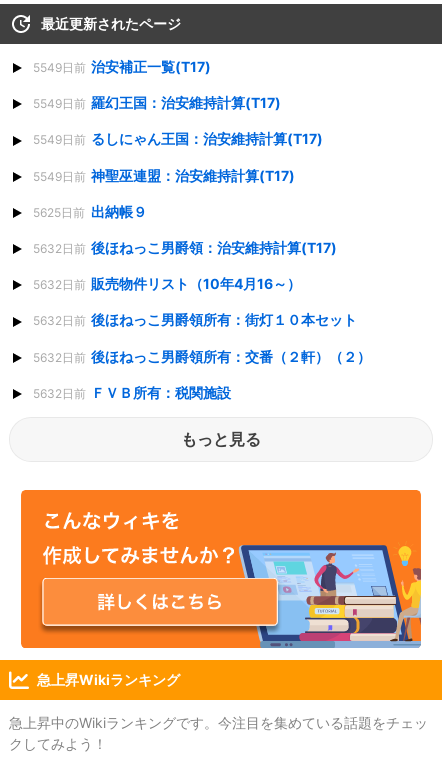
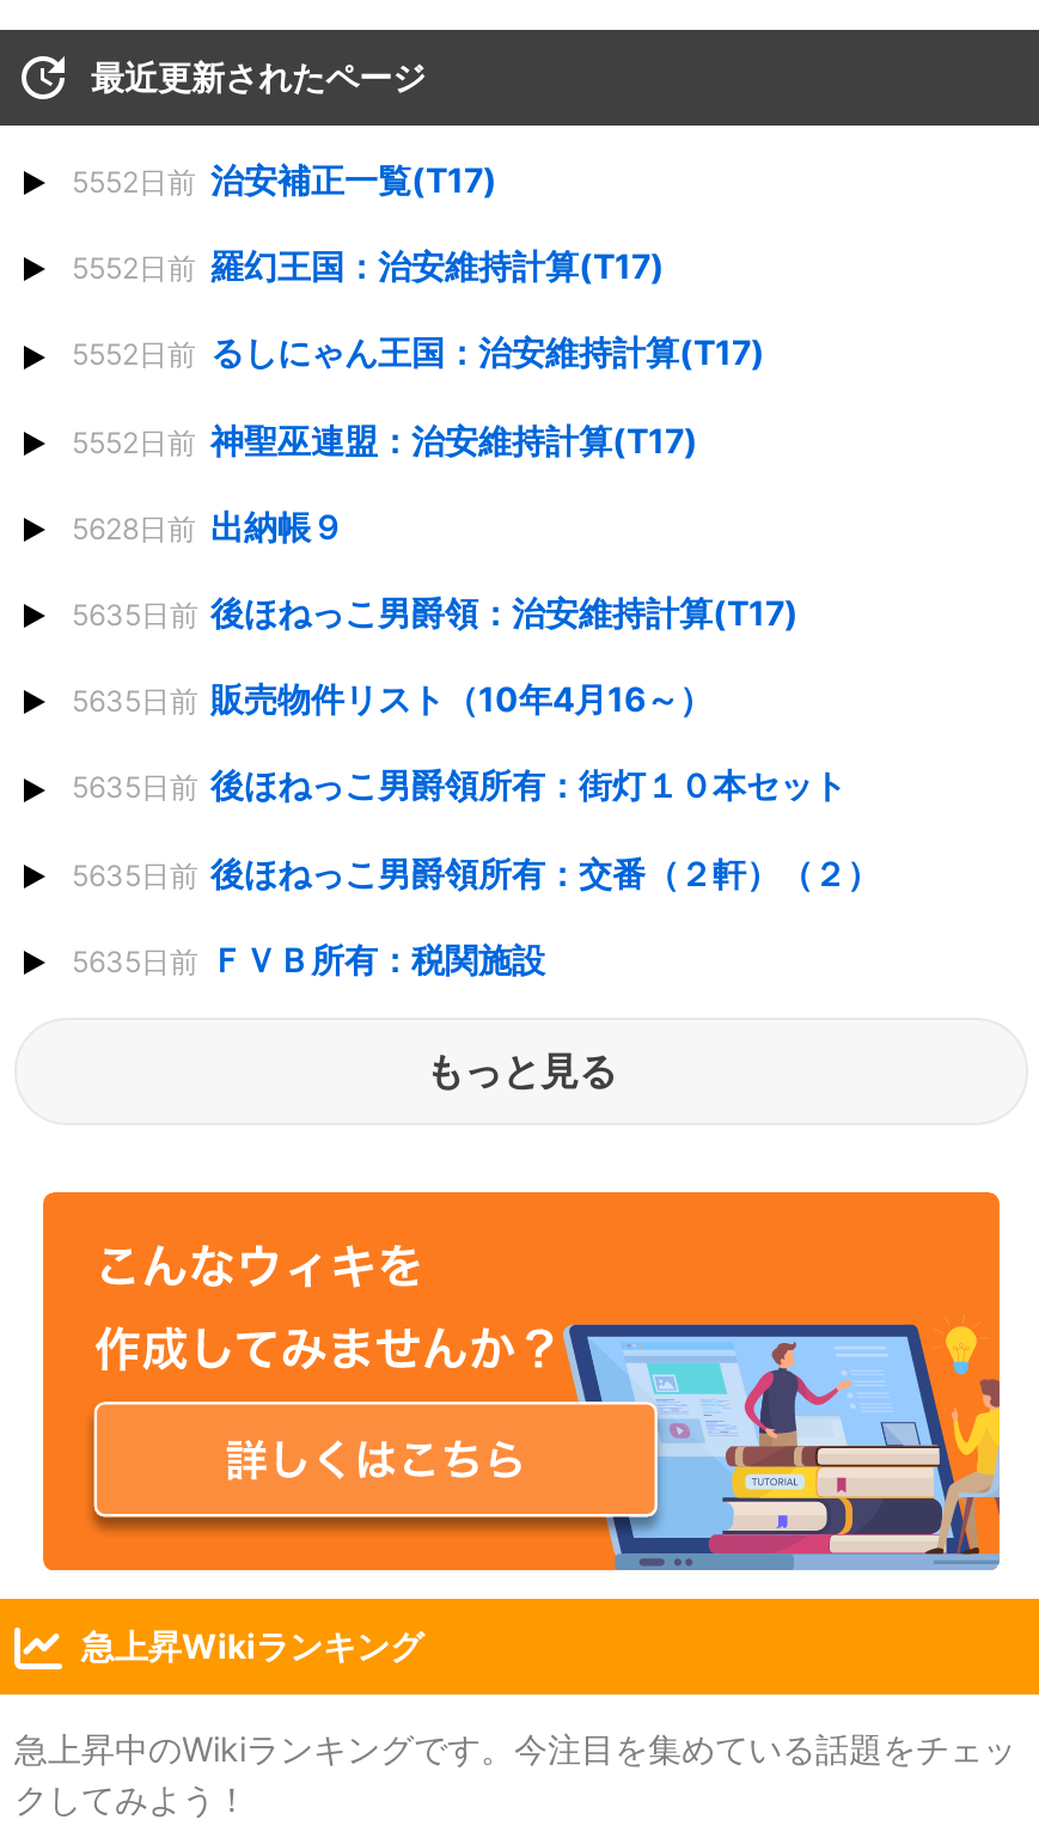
[33,58,211,75] 5549日前 治安補正一覧(T17) -> [72,159,497,200] 5552日前 治安補正一覧(T17)
[33,94,281,111] 5549日前 羅幻王国：治安維持計算(T17) -> [72,246,665,286] 5552日前 羅幻王国：治安維持計算(T17)
[33,130,323,147] 5549日前 るしにゃん王国：治安維持計算(T17) -> [72,332,765,373] 5552日前 るしにゃん王国：治安維持計算(T17)
[33,167,295,184] 5549日前 神聖巫連盟：治安維持計算(T17) -> [72,419,698,459] 5552日前 神聖巫連盟：治安維持計算(T17)
[33,203,147,220] 5625日前 出納帳９ -> [72,505,344,546] 5628日前 出納帳９
[33,239,337,256] 5632日前 後ほねっこ男爵領：治安維持計算(T17) -> [72,592,799,632] 5635日前 後ほねっこ男爵領：治安維持計算(T17)
[33,275,301,292] 5632日前 販売物件リスト（10年4月16～） -> [72,678,713,719] 5635日前 販売物件リスト（10年4月16～）
[33,311,357,328] 5632日前 後ほねっこ男爵領所有：街灯１０本セット -> [72,765,847,806] 5635日前 後ほねっこ男爵領所有：街灯１０本セット
[33,347,371,364] 5632日前 後ほねっこ男爵領所有：交番（２軒）（２） -> [72,851,880,892] 5635日前 後ほねっこ男爵領所有：交番（２軒）（２）
[33,384,231,401] 5632日前 ＦＶＢ所有：税関施設 -> [72,938,545,979] 5635日前 ＦＶＢ所有：税関施設

